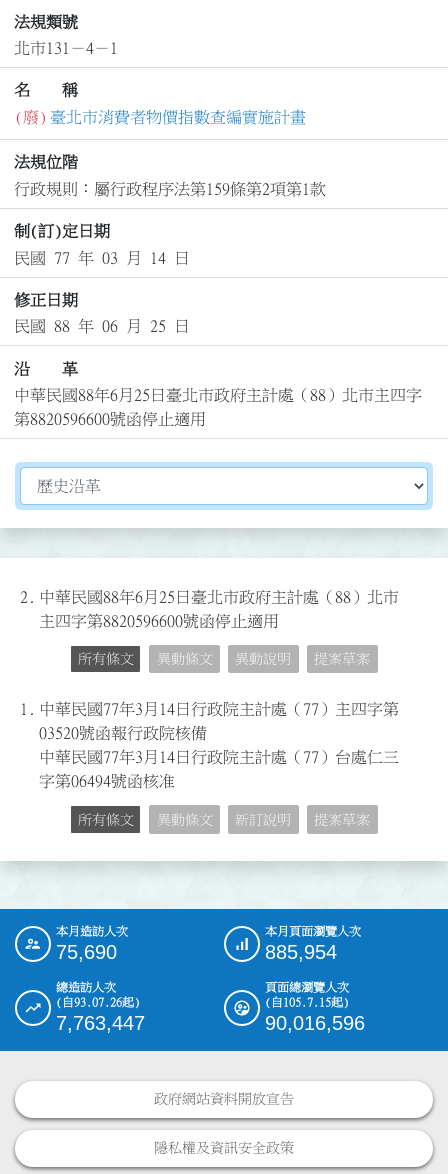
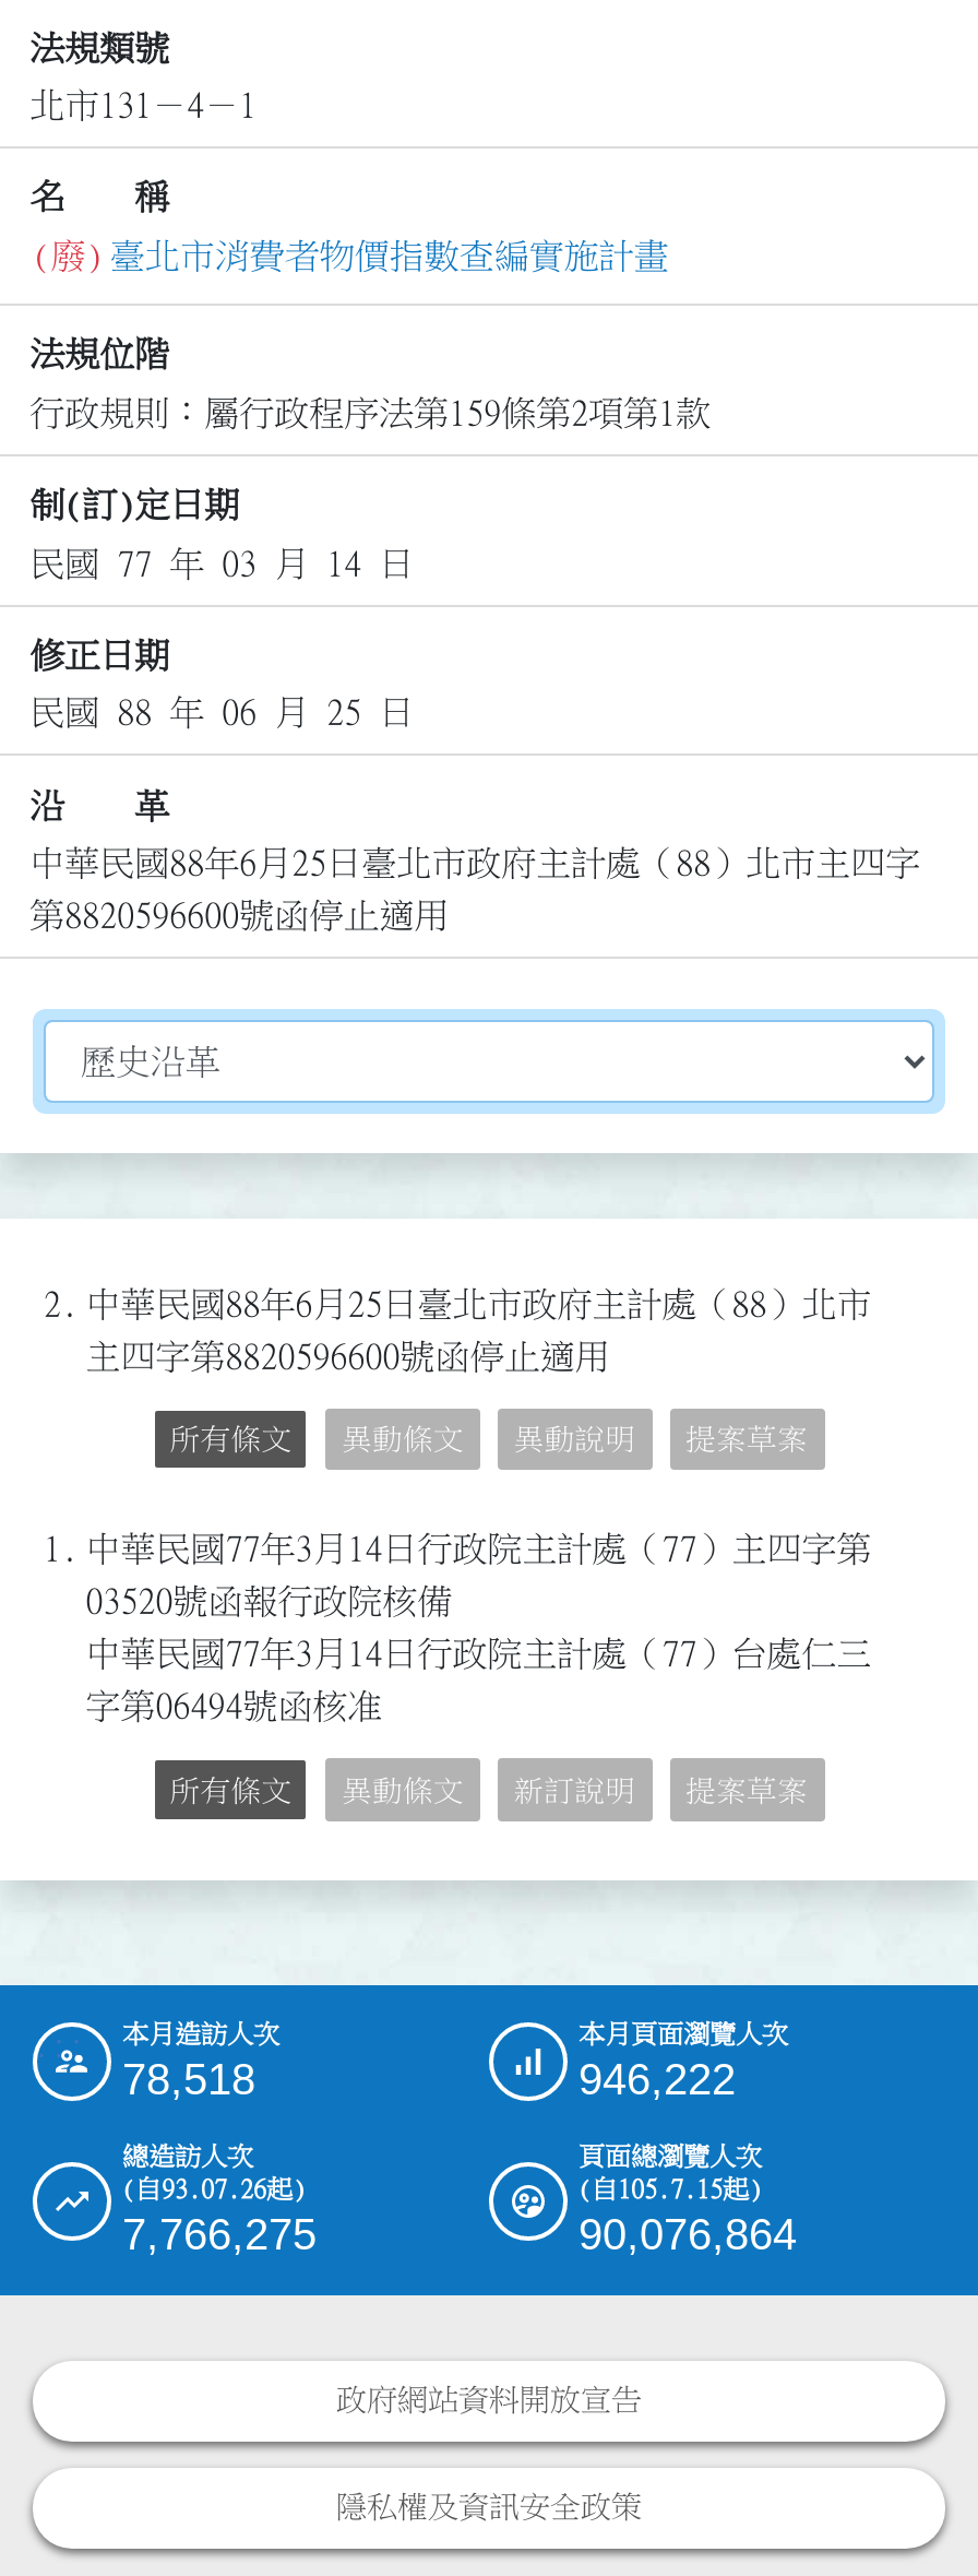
[56,941,117,963] 75,690 -> [122,2055,255,2103] 78,518
[265,941,337,963] 885,954 -> [579,2055,736,2103] 946,222
[56,1012,145,1034] 7,763,447 -> [122,2210,317,2258] 7,766,275
[265,1012,365,1034] 90,016,596 -> [579,2210,797,2258] 90,076,864

